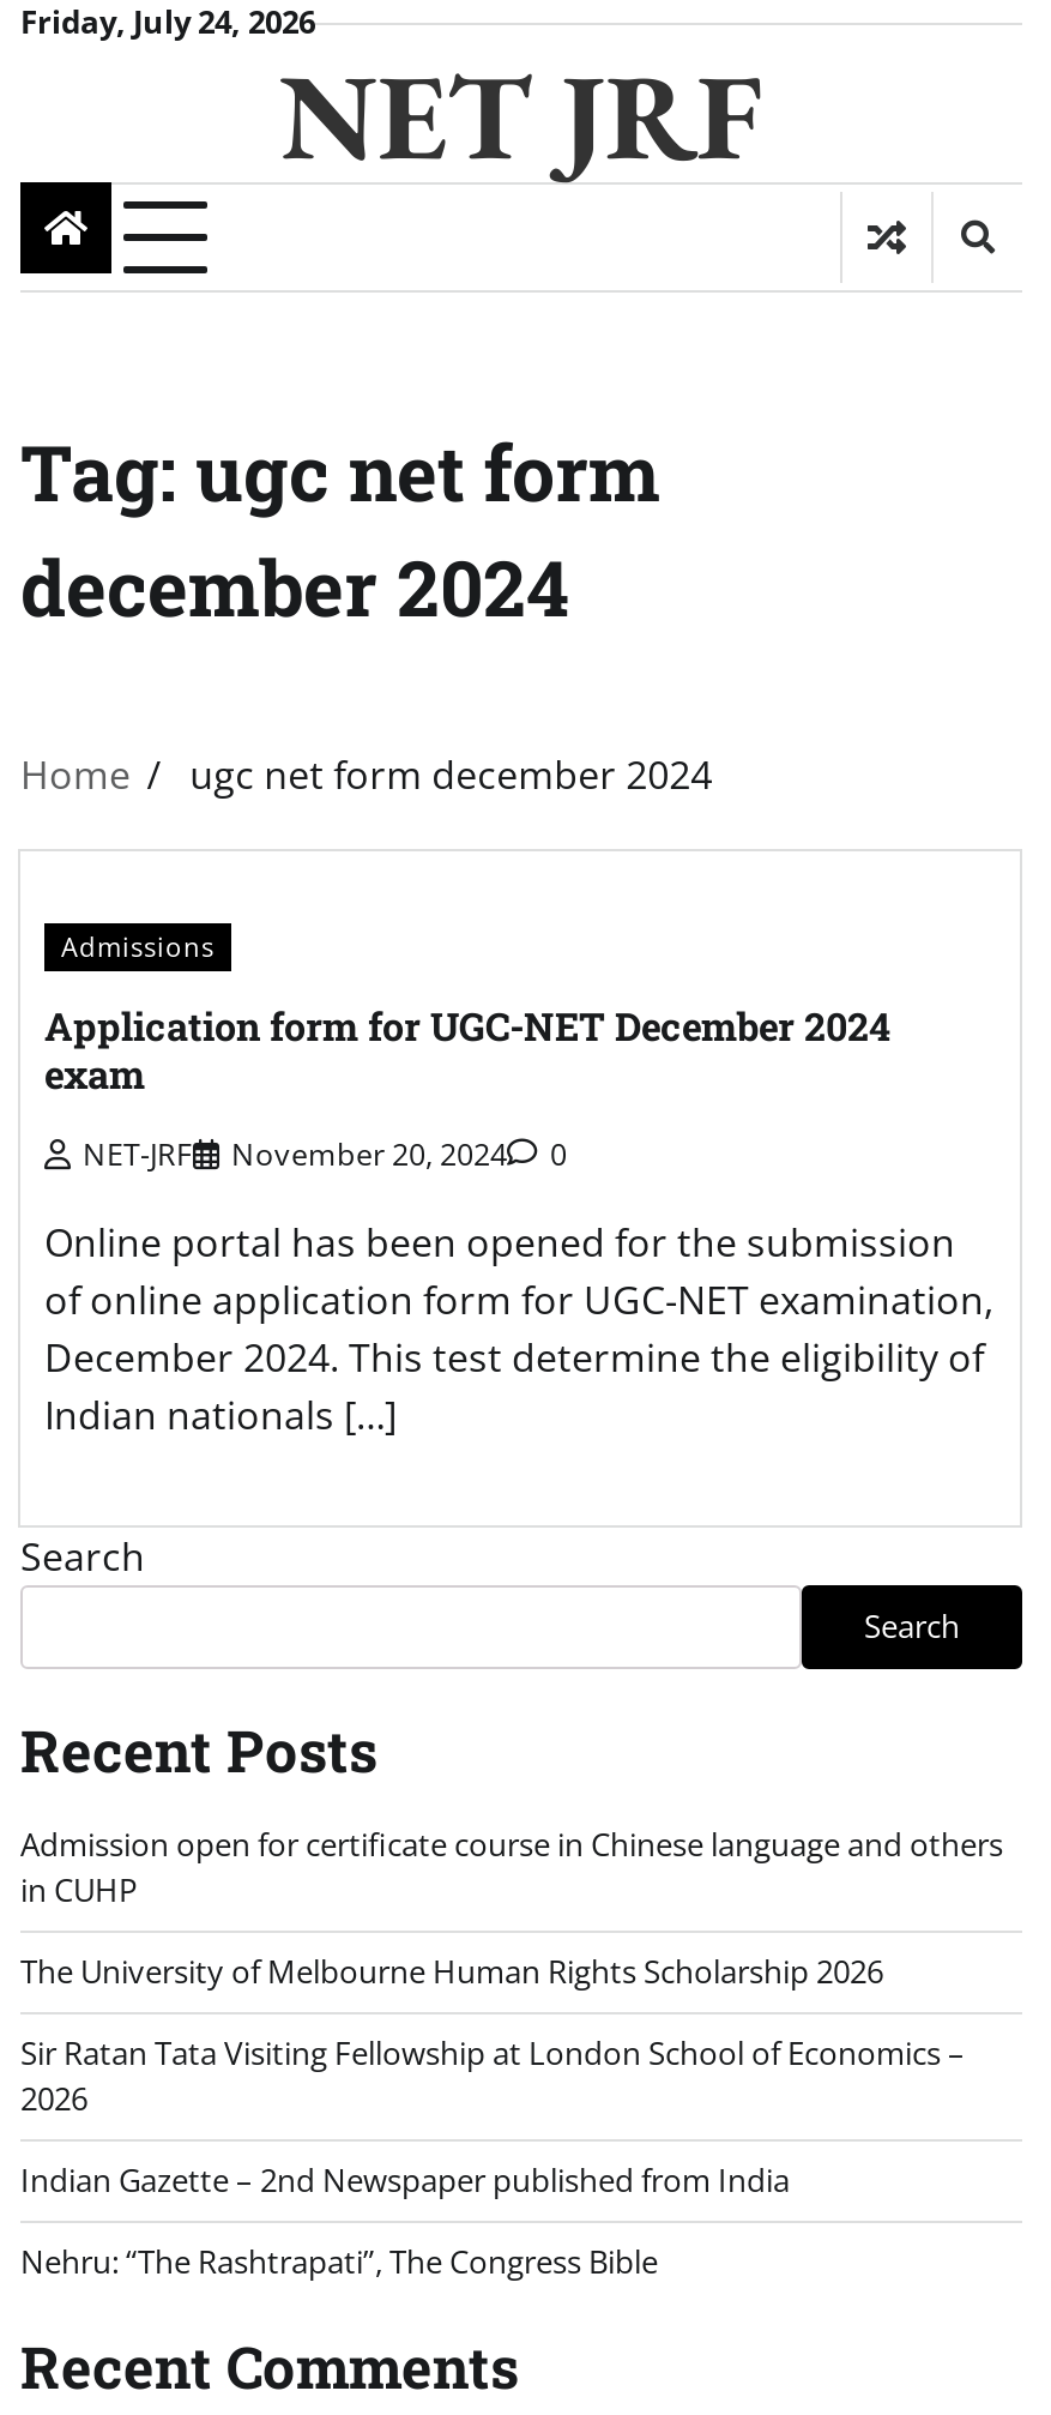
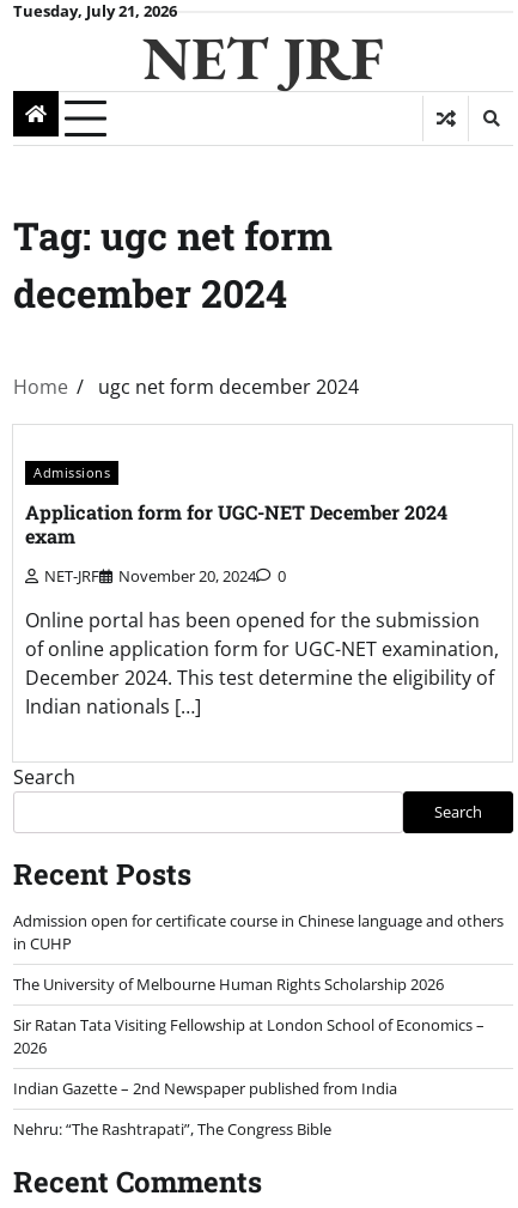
[20,0,315,43] Friday, July 24, 2026 -> [13,0,177,22] Tuesday, July 21, 2026

